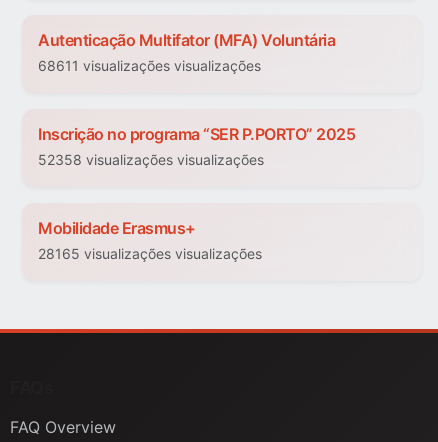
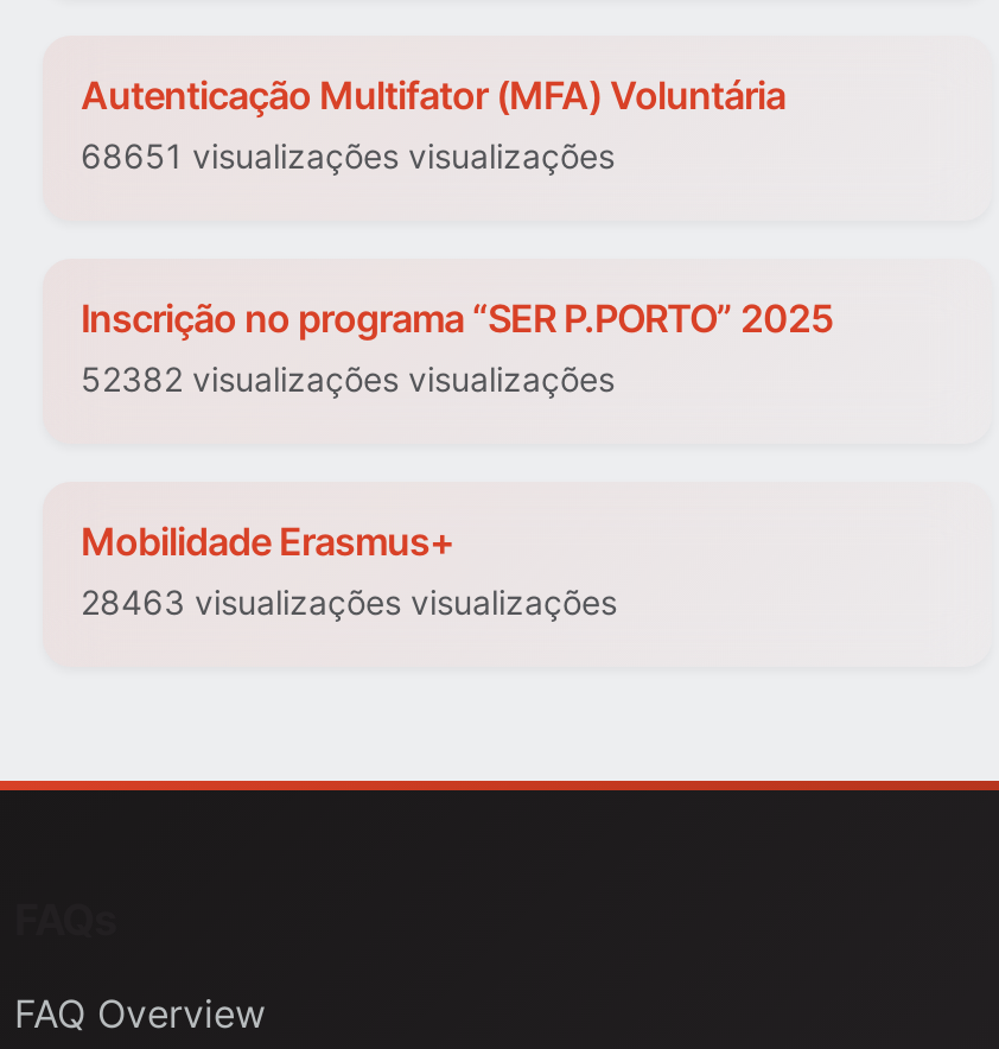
[38,57,261,74] 68611 visualizações visualizações -> [81,136,615,177] 68651 visualizações visualizações
[38,151,264,168] 52358 visualizações visualizações -> [81,360,615,400] 52382 visualizações visualizações
[38,245,262,262] 28165 visualizações visualizações -> [81,583,617,623] 28463 visualizações visualizações

